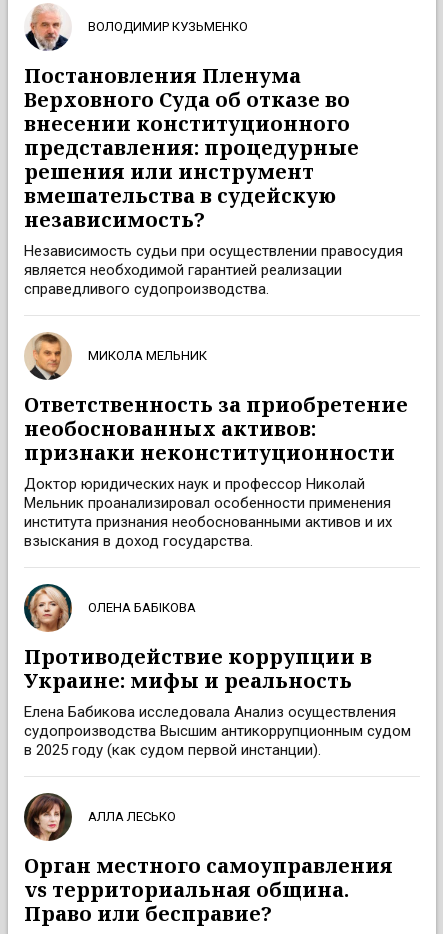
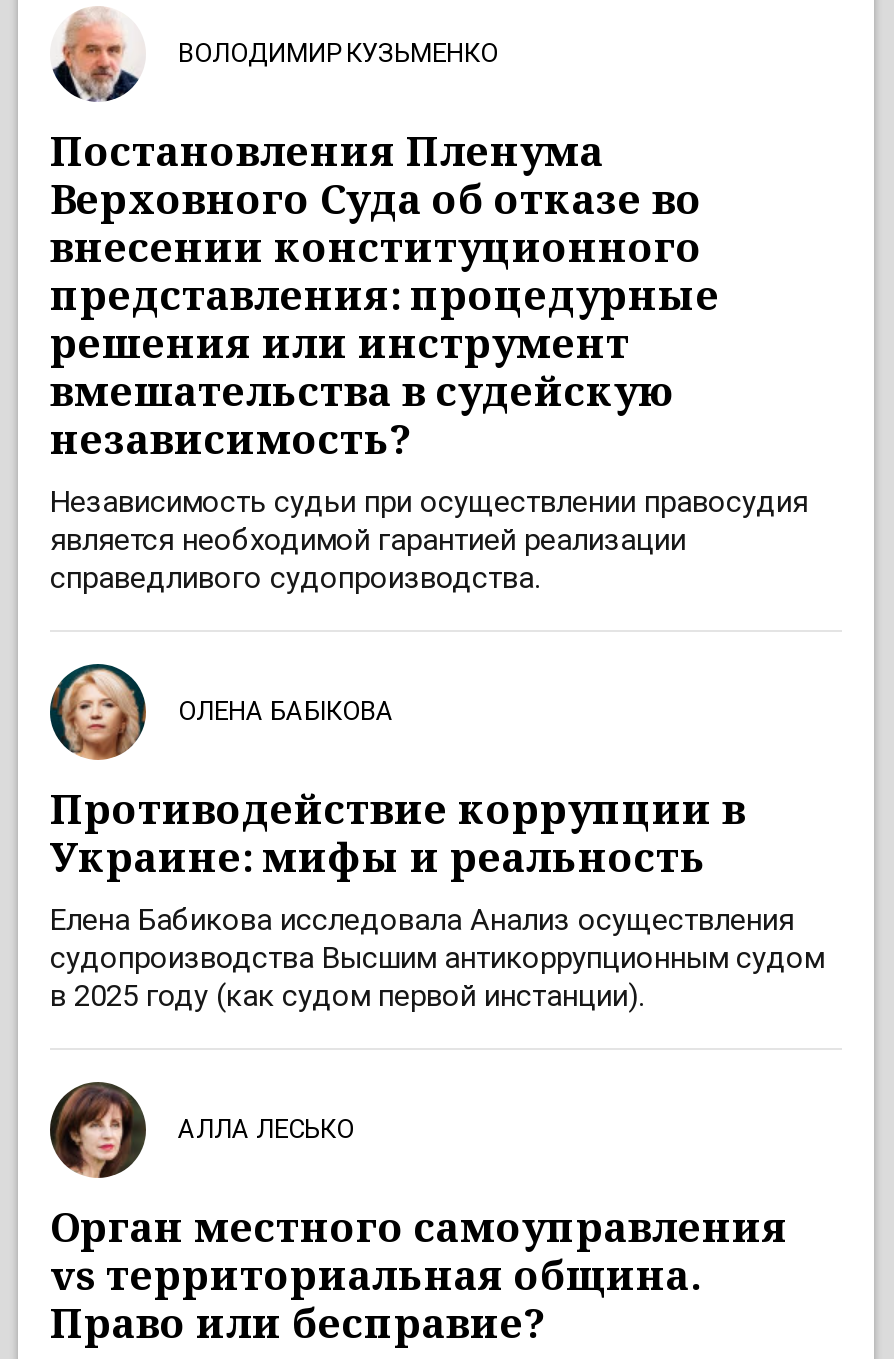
[24,332,408,550] [image] | МИКОЛА МЕЛЬНИК | Ответственность за приобретение | необоснованных активов: | признаки неконституционности | Доктор юридических наук и профессор Николай | Мельник проанализировал особенности применения | института признания необоснованными активов и их | взыскания в доход государства. -> none

